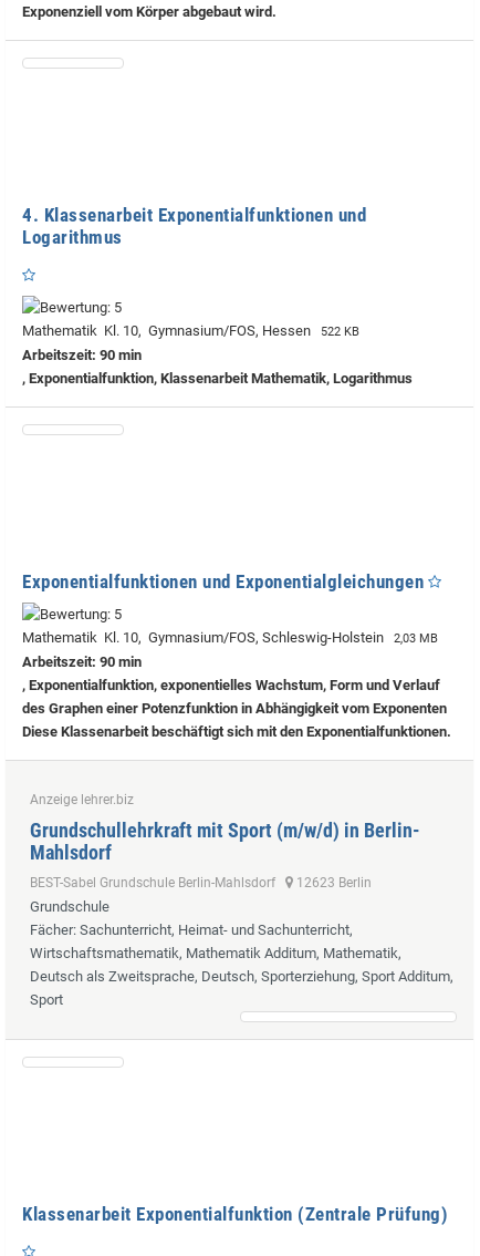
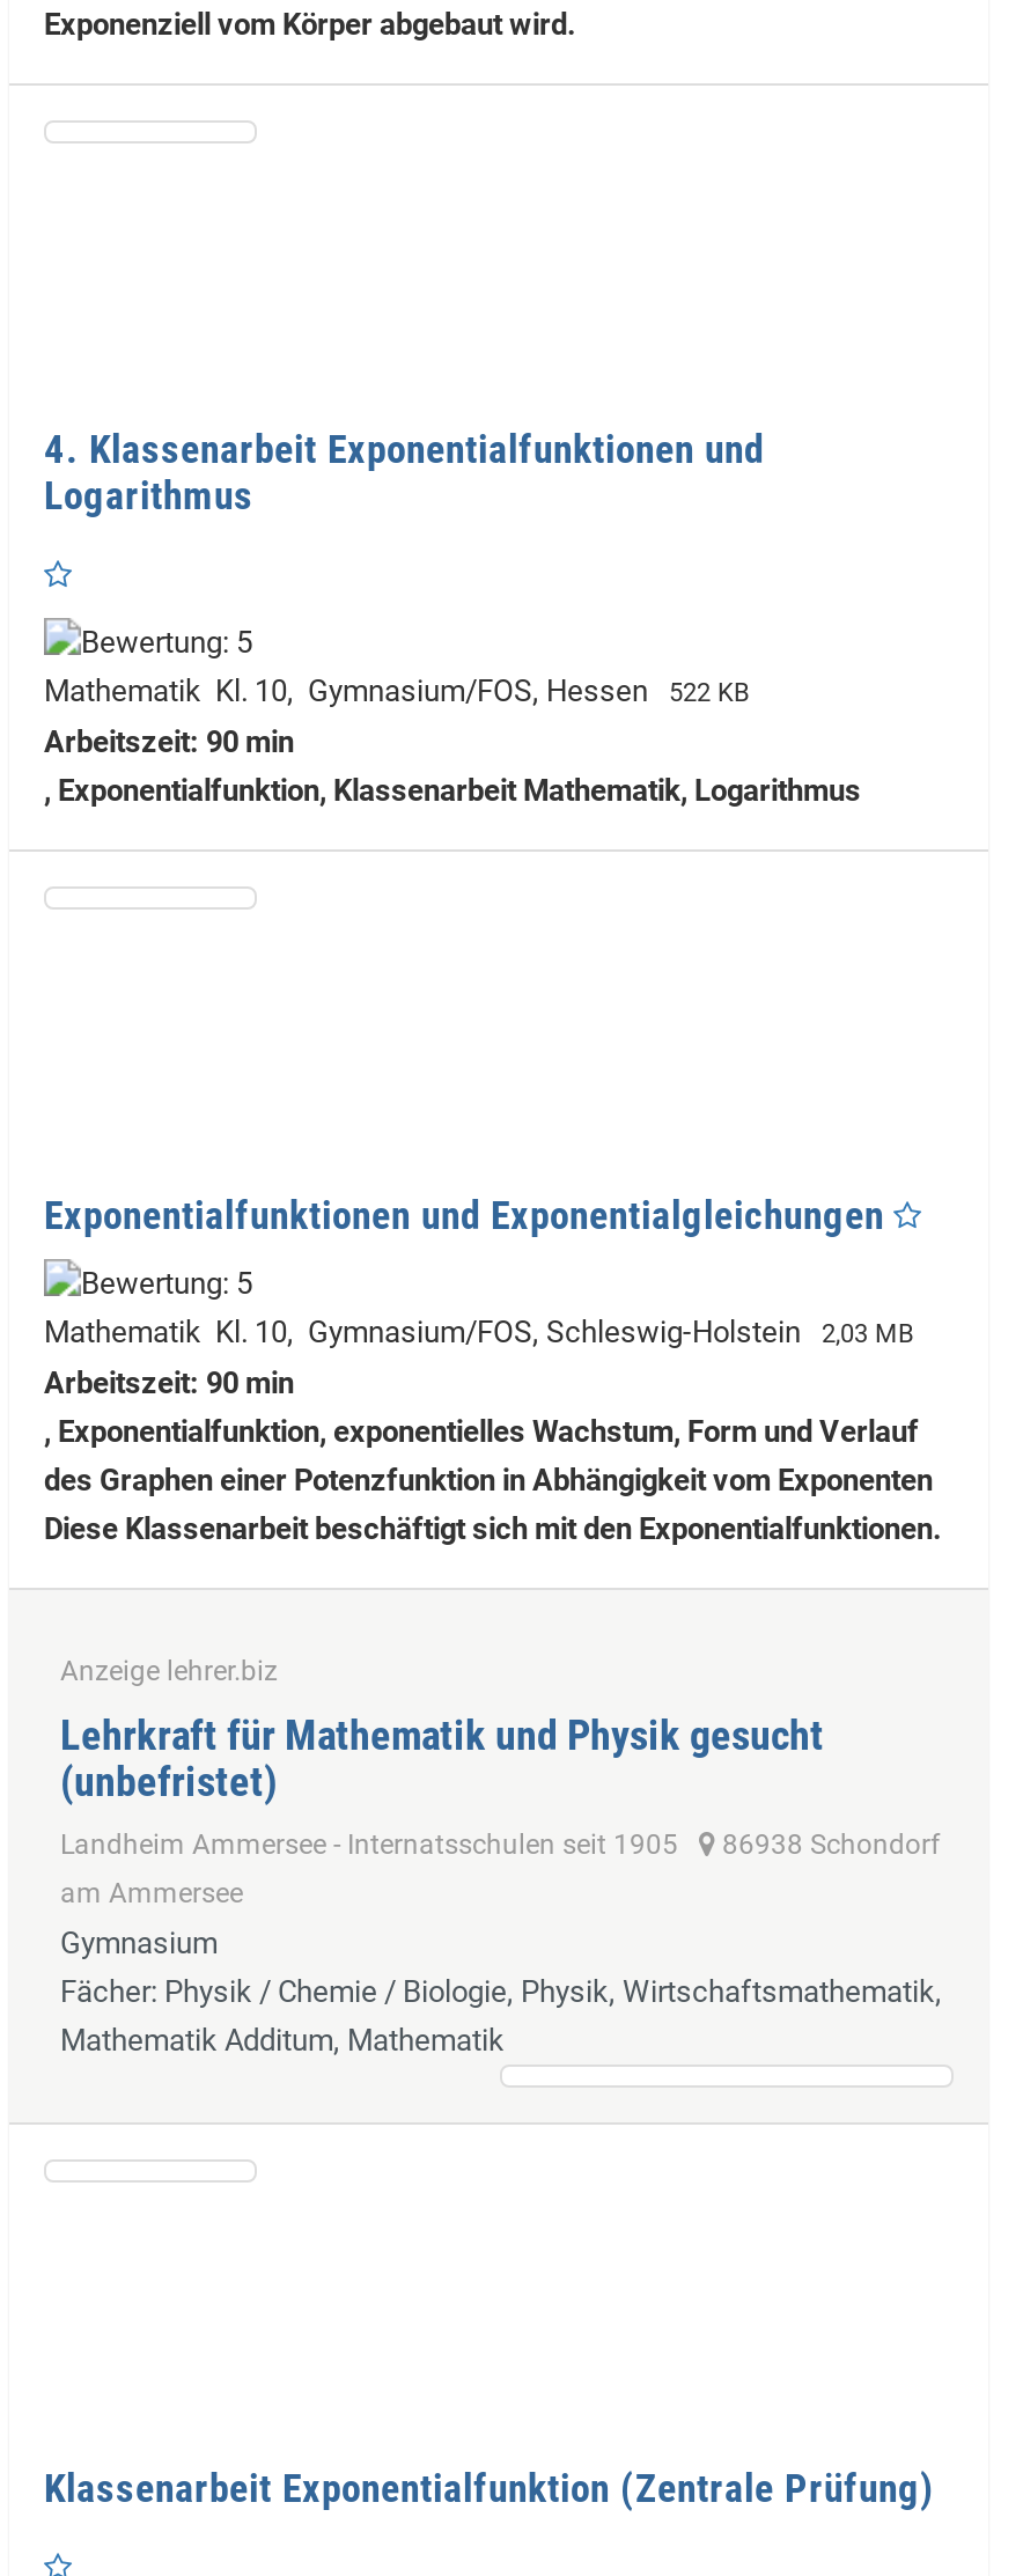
[30,819,453,1008] Grundschullehrkraft mit Sport (m/w/d) in Berlin- | Mahlsdorf | BEST-Sabel Grundschule Berlin-Mahlsdorf 12623 Berlin | Grundschule | Fächer: Sachunterricht, Heimat- und Sachunterricht, | Wirtschaftsmathematik, Mathematik Additum, Mathematik, | Deutsch als Zweitsprache, Deutsch, Sporterziehung, Sport Additum, | Sport -> [60,1711,942,2058] Lehrkraft für Mathematik und Physik gesucht | (unbefristet) | Landheim Ammersee - Internatsschulen seit 1905 86938 Schondorf | am Ammersee | Gymnasium | Fächer: Physik / Chemie / Biologie, Physik, Wirtschaftsmathematik, | Mathematik Additum, Mathematik

